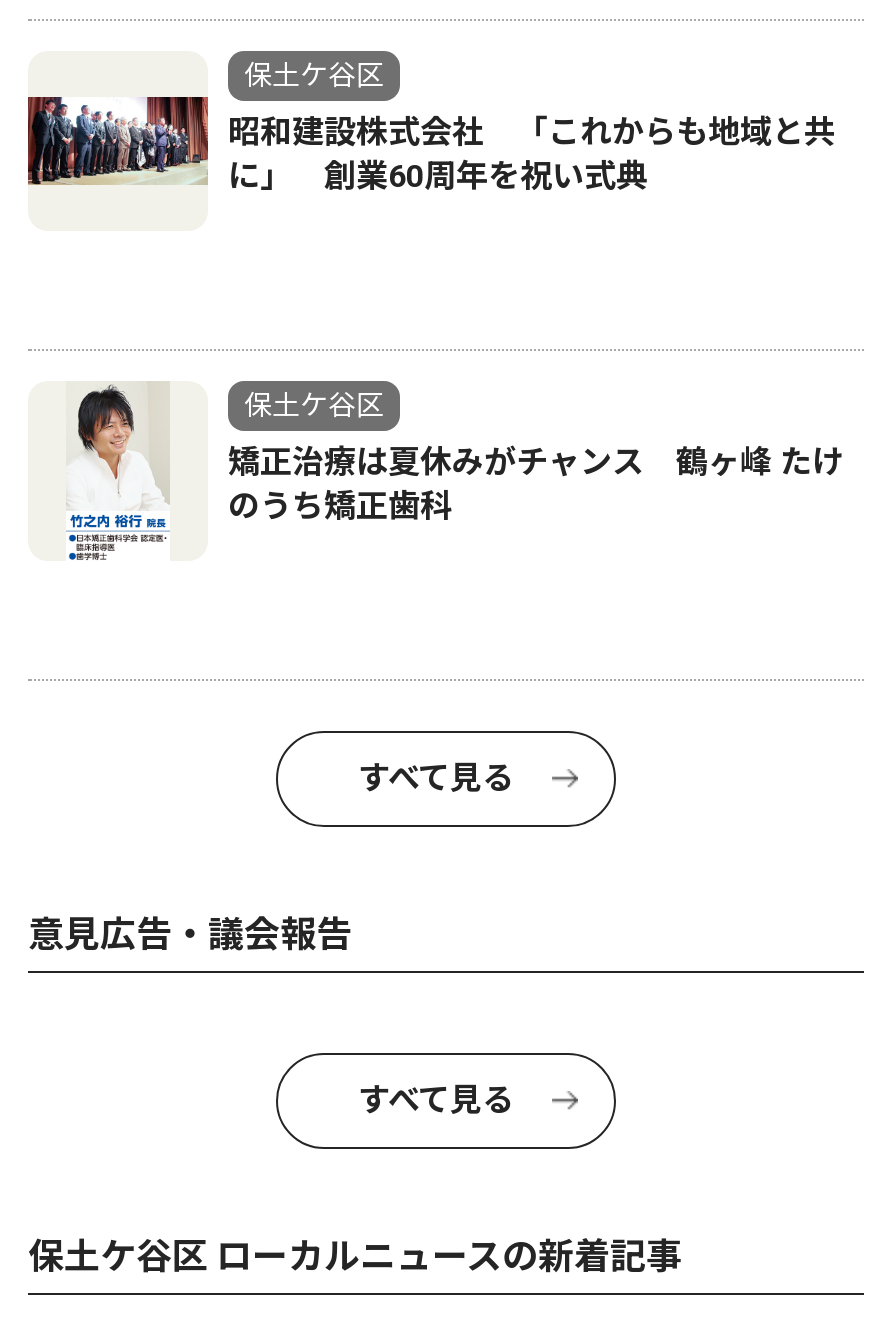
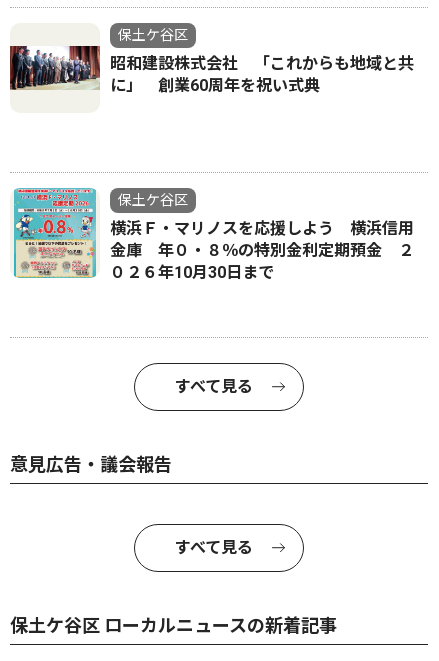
[36,381,844,561] [image] | 矯正治療は夏休みがチャンス 鶴ヶ峰 たけ | のうち矯正歯科 -> [13,187,414,282] [image] | 横浜Ｆ・マリノスを応援しよう 横浜信用 | 金庫 年０・８％の特別金利定期預金 ２ | ０２６年10月30日まで

